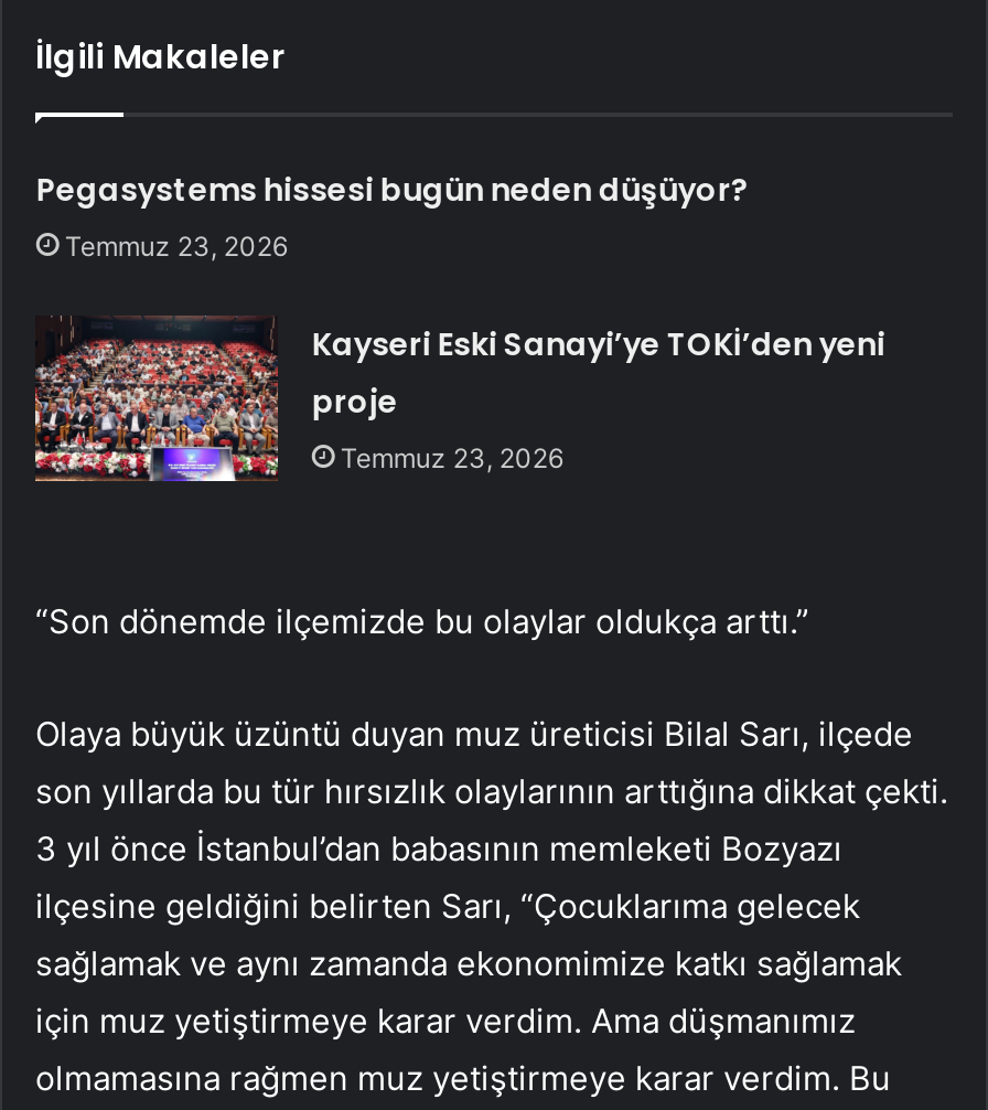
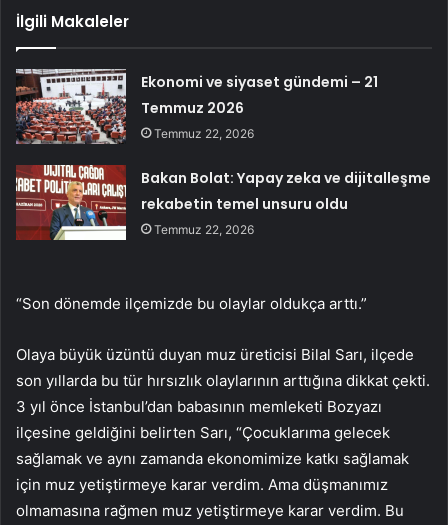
[36,167,748,262] Pegasystems hissesi bugün neden düşüyor? | Temmuz 23, 2026 -> [141,72,378,141] Ekonomi ve siyaset gündemi – 21 | Temmuz 2026 | Temmuz 22, 2026
[33,316,885,483] [image] | Kayseri Eski Sanayi’ye TOKİ’den yeni | proje | Temmuz 23, 2026 -> [15,164,431,241] [image] | Bakan Bolat: Yapay zeka ve dijitalleşme | rekabetin temel unsuru oldu | Temmuz 22, 2026

